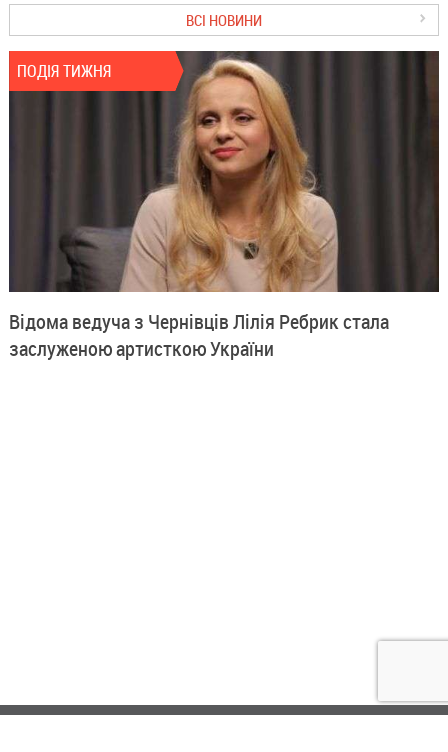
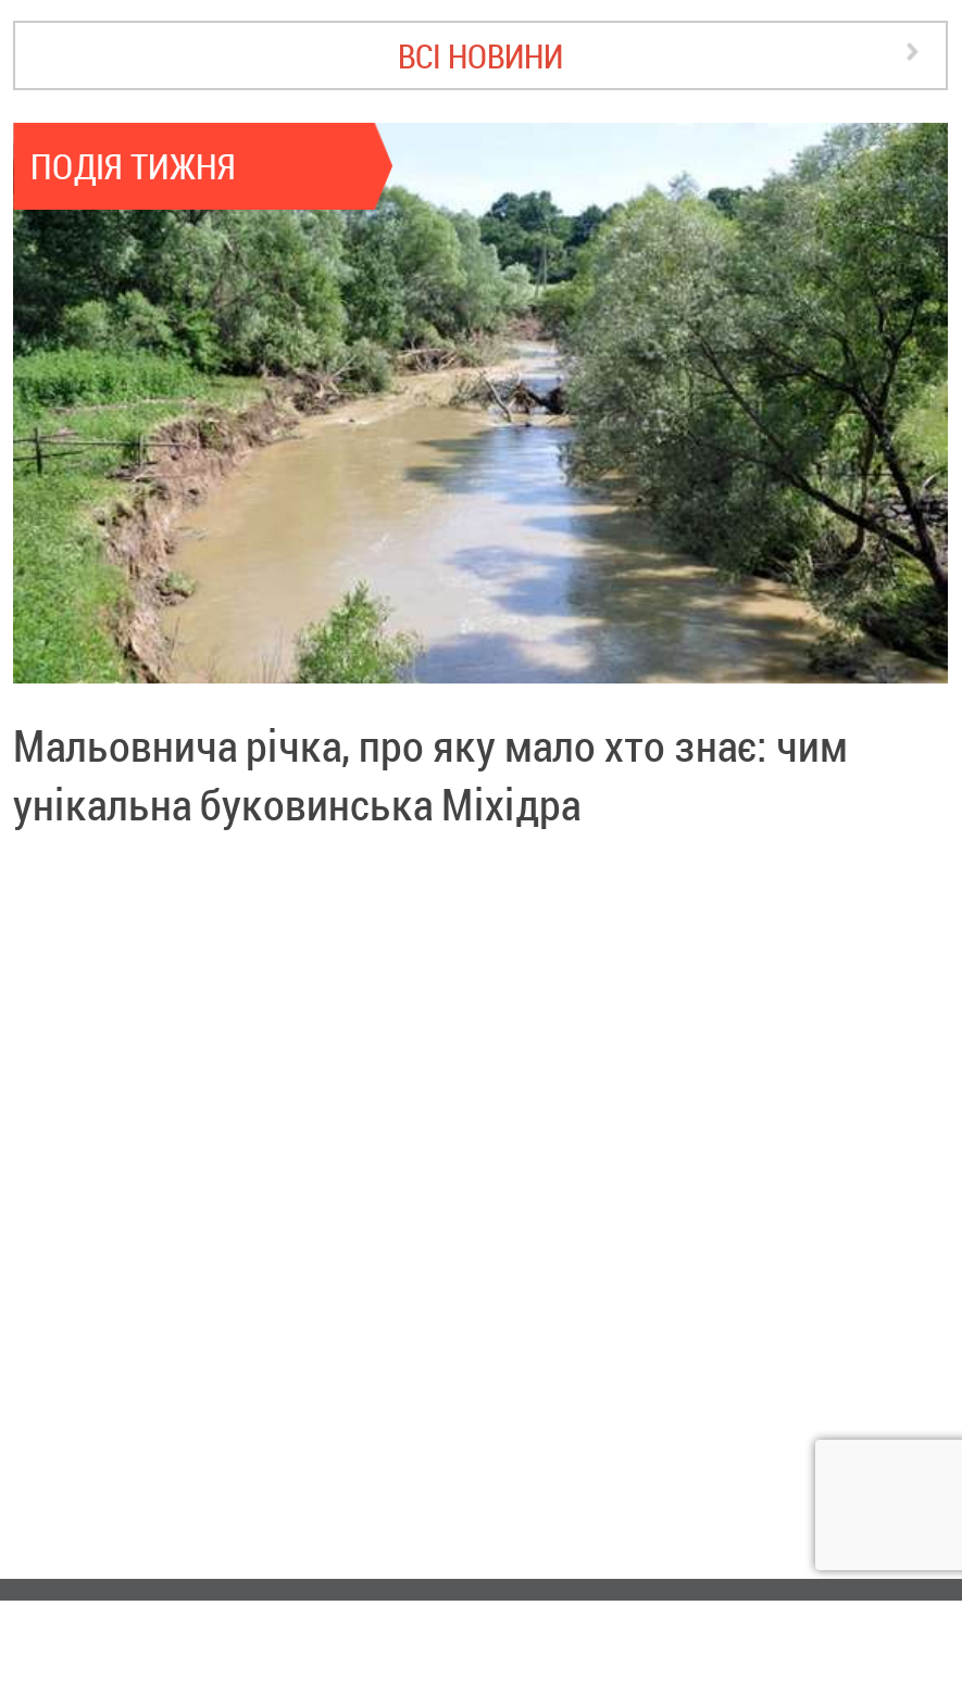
[8,50,440,362] [image] | Відома ведуча з Чернівців Лілія Ребрик стала | заслуженою артисткою України -> [11,123,950,833] [image] | Мальовнича річка, про яку мало хто знає: чим | унікальна буковинська Міхідра

